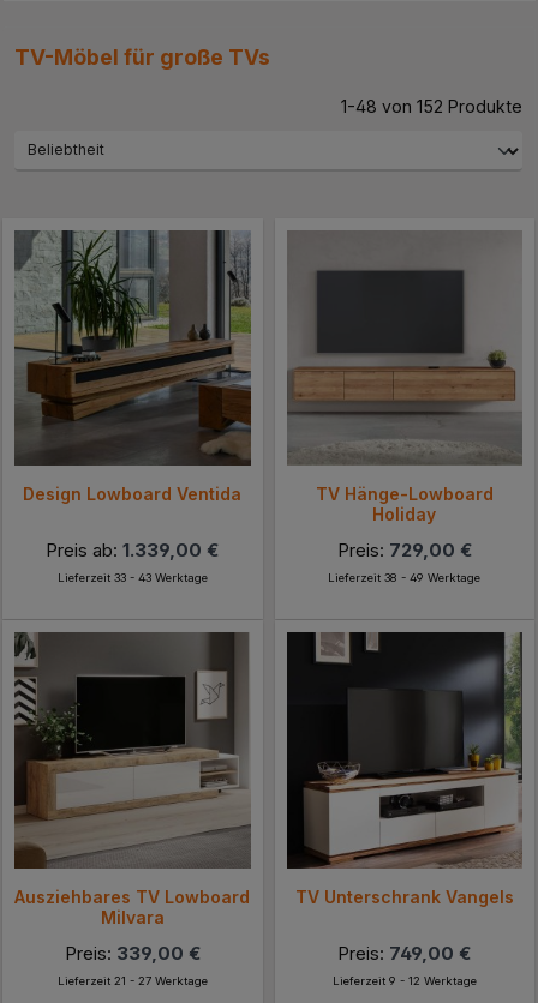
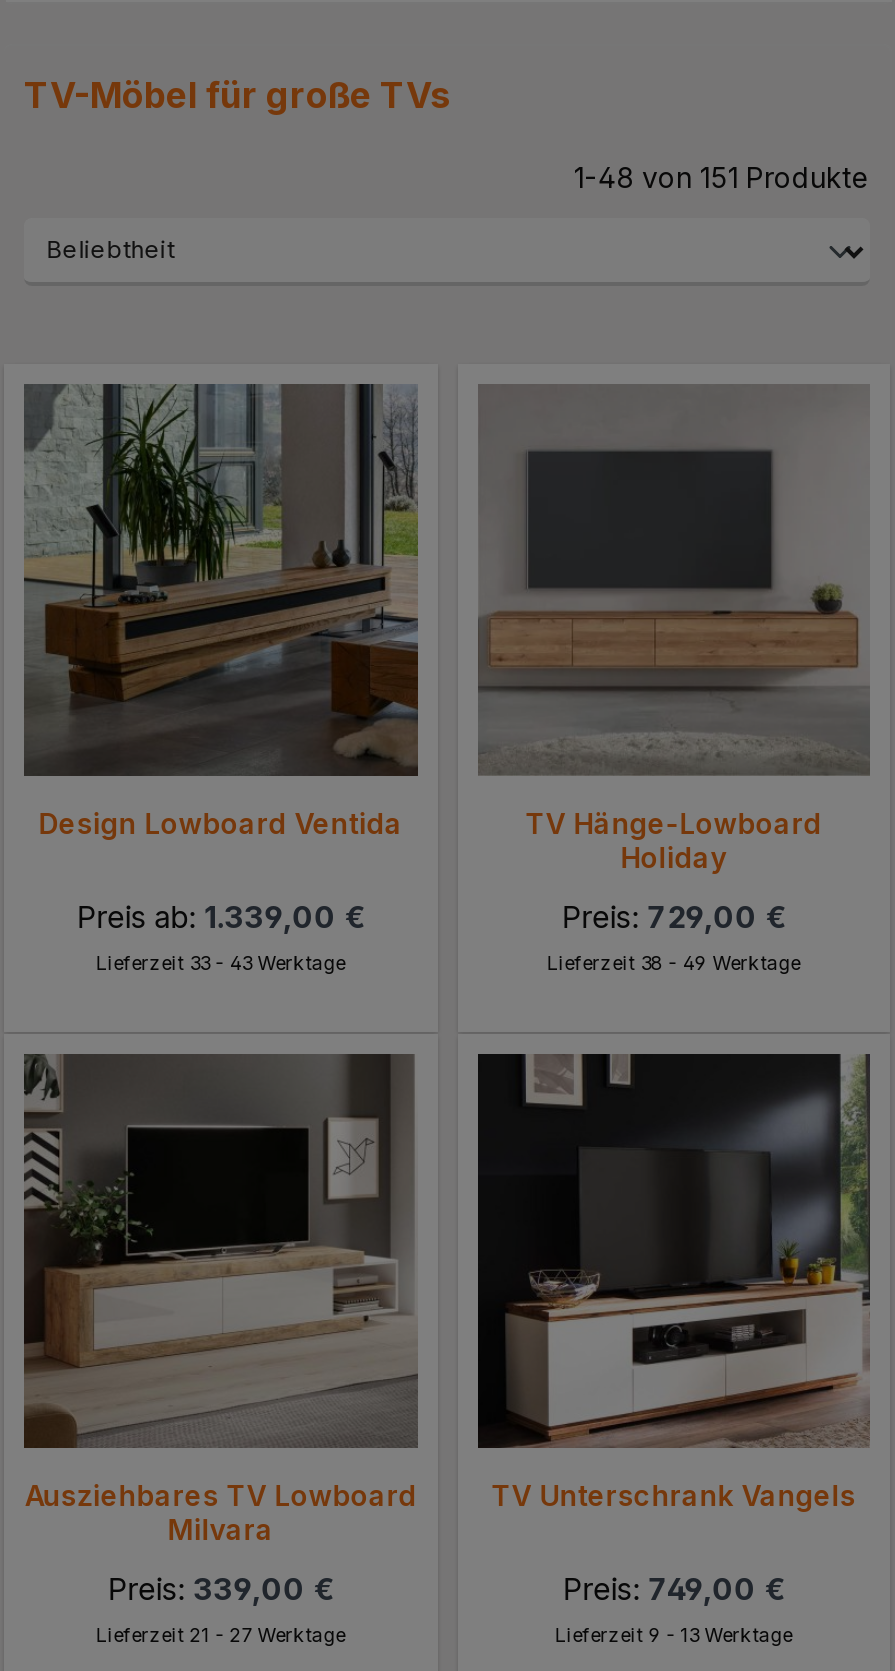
[341,96,522,117] 1-48 von 152 Produkte -> [574,160,870,194] 1-48 von 151 Produkte
[332,974,477,987] Lieferzeit 9 - 12 Werktage -> [554,1624,792,1646] Lieferzeit 9 - 13 Werktage

